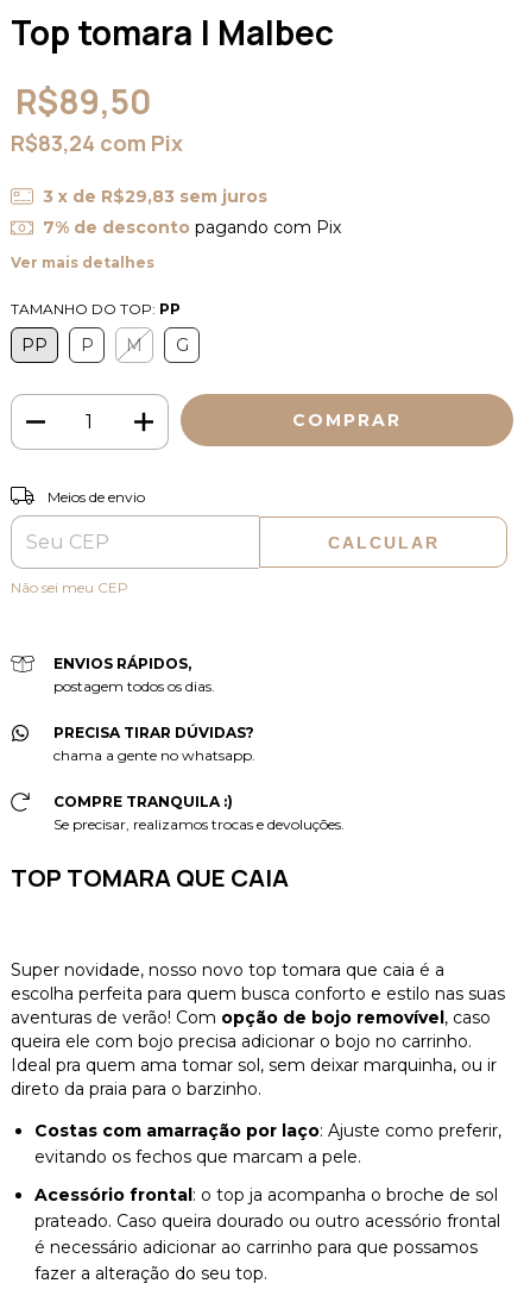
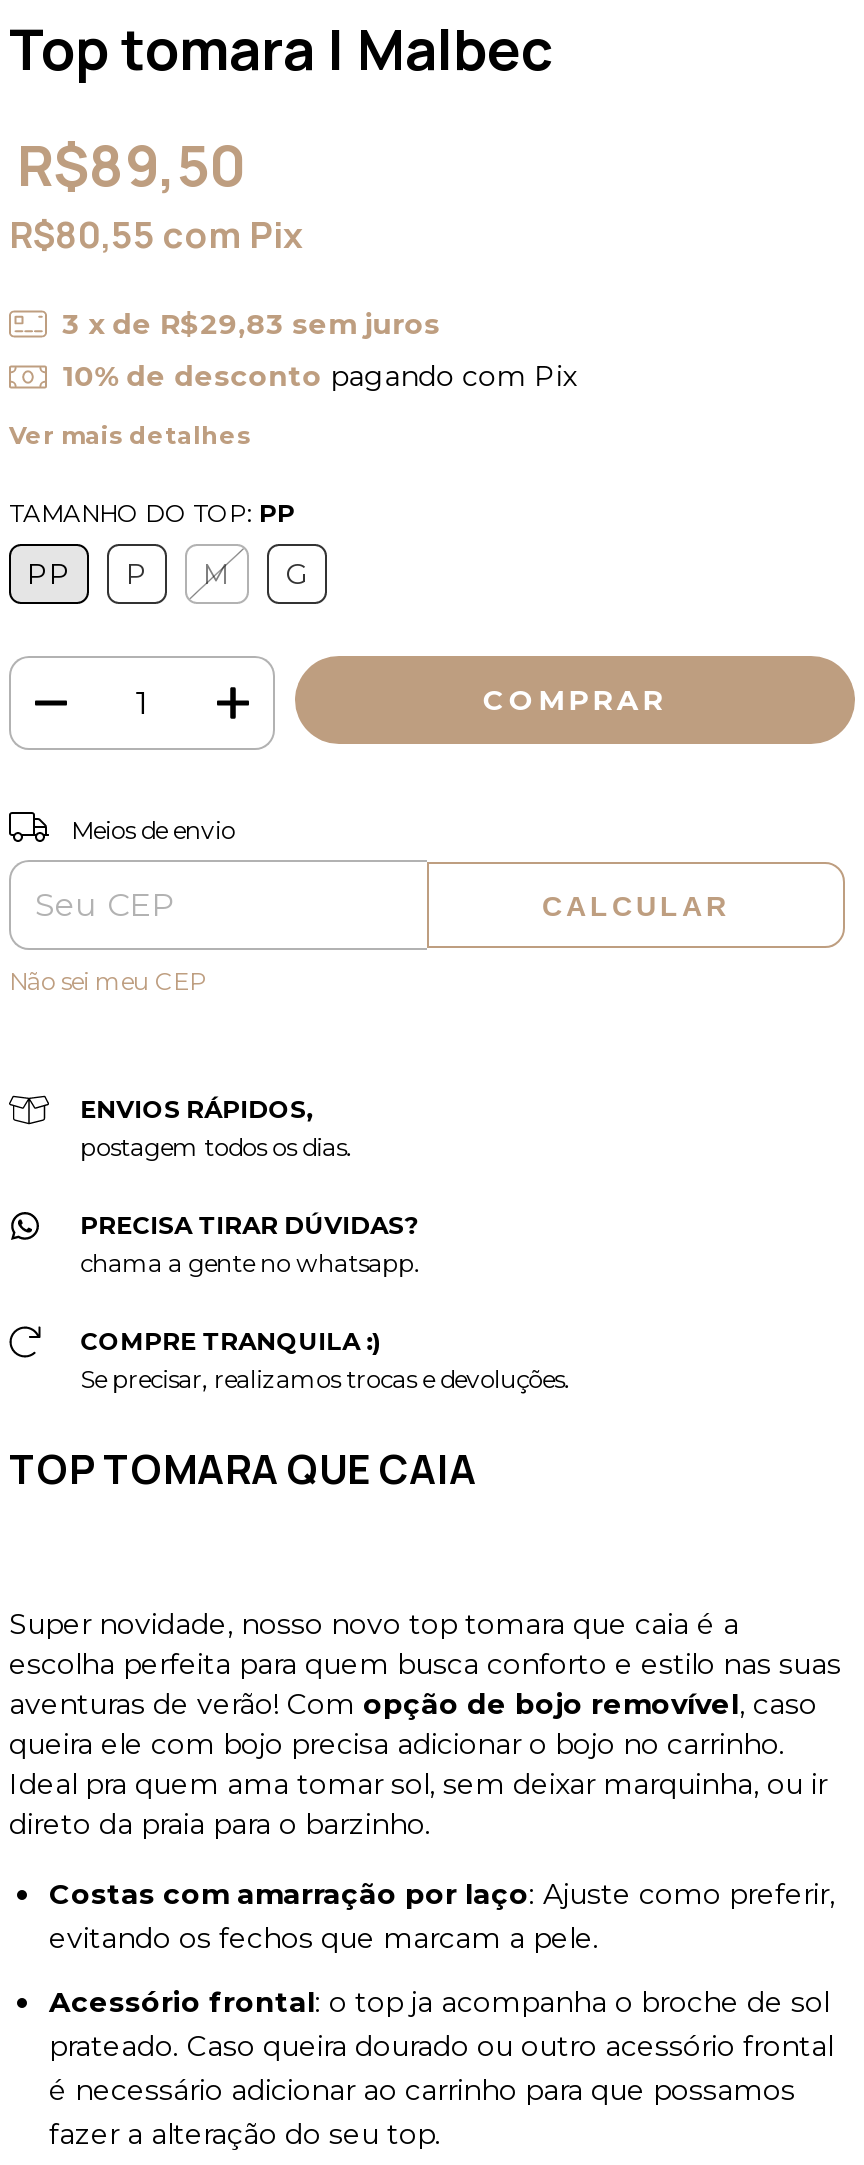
[11,128,183,156] R$83,24 com Pix -> [9,209,303,257] R$80,55 com Pix
[42,217,341,238] 7% de desconto pagando com Pix -> [62,358,576,394] 10% de desconto pagando com Pix

